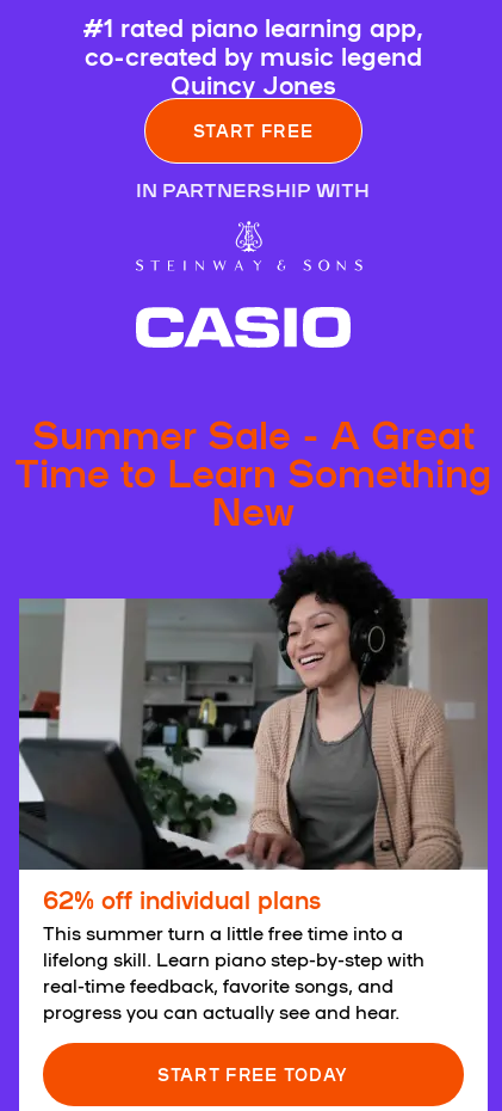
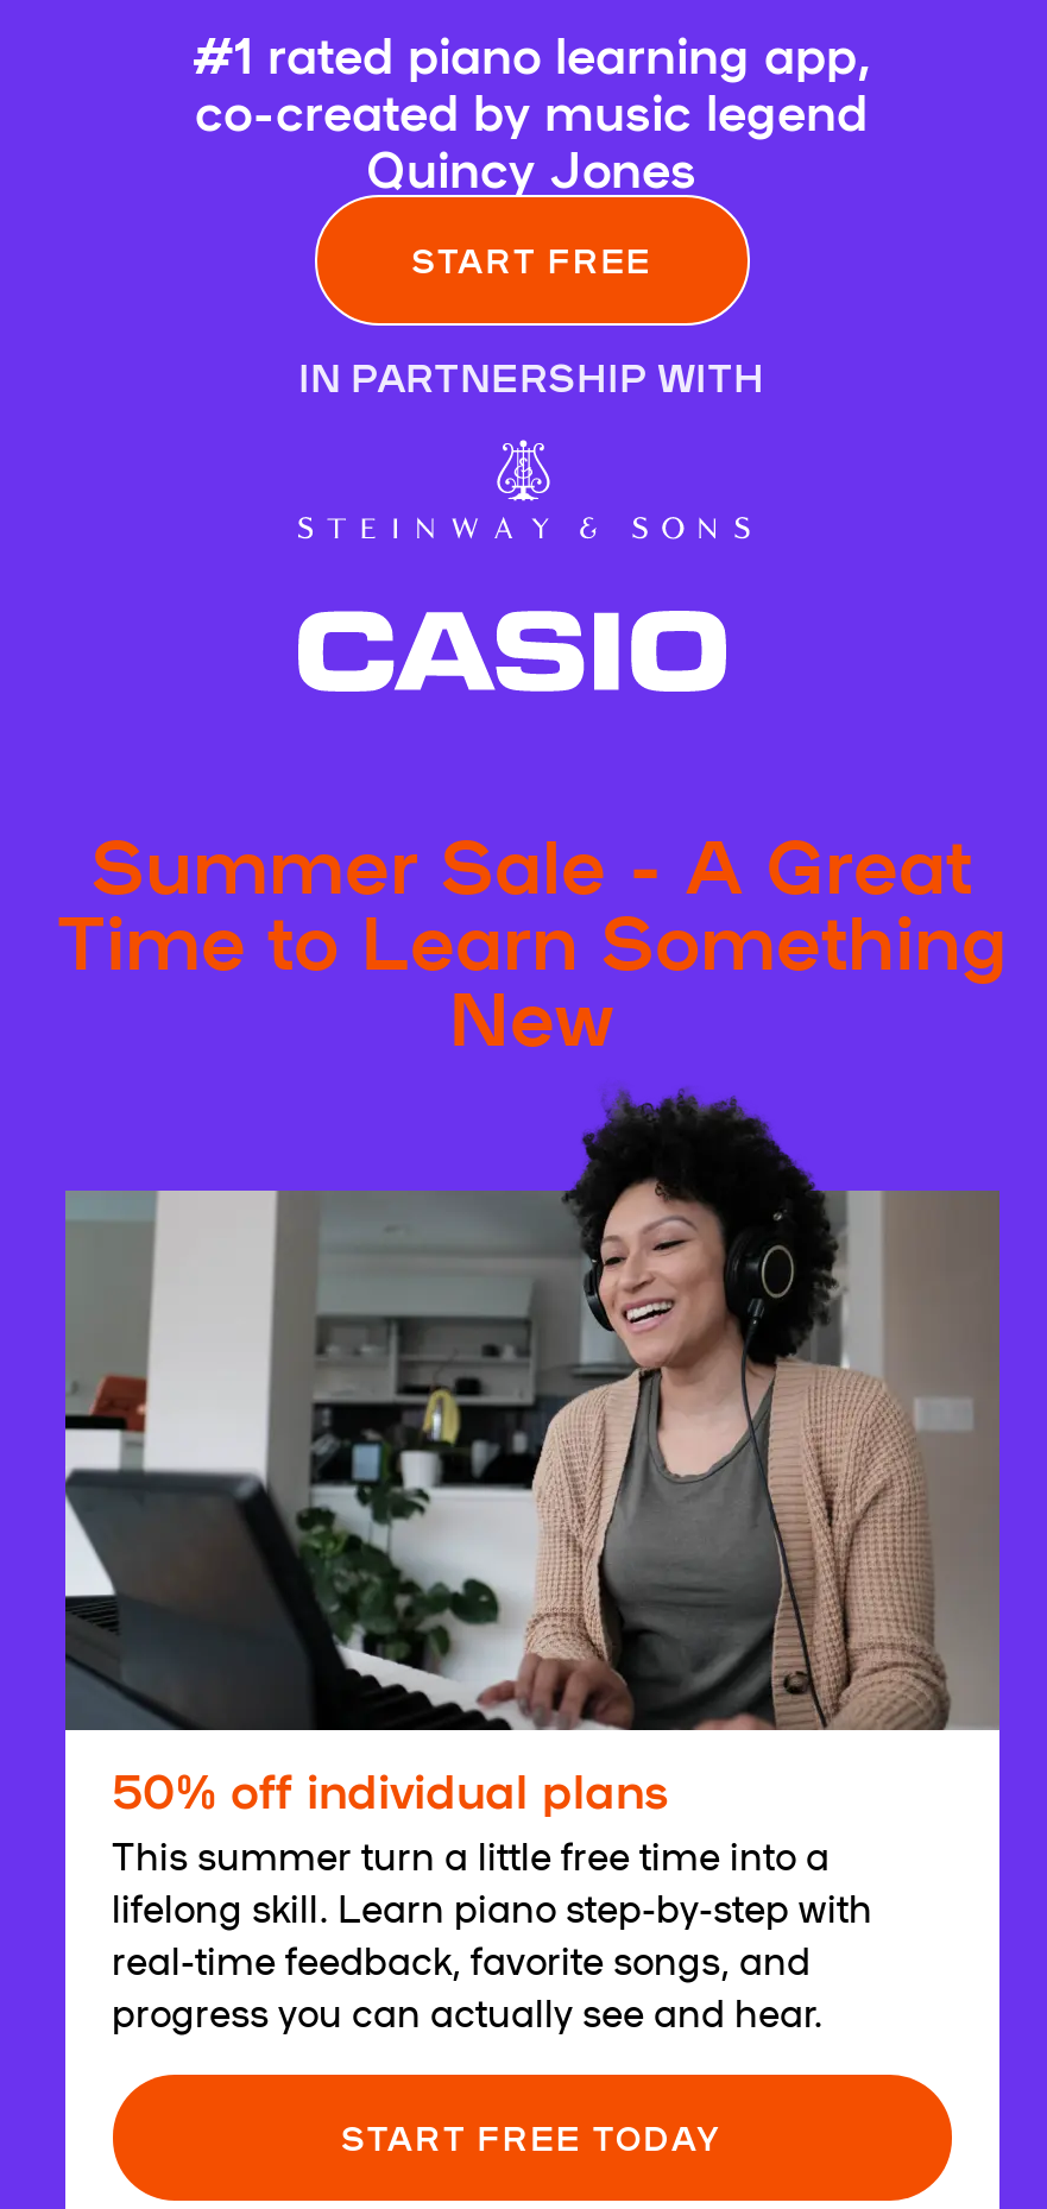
[42,881,320,914] 62% off individual plans -> [112,1753,668,1819] 50% off individual plans

